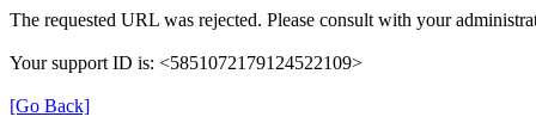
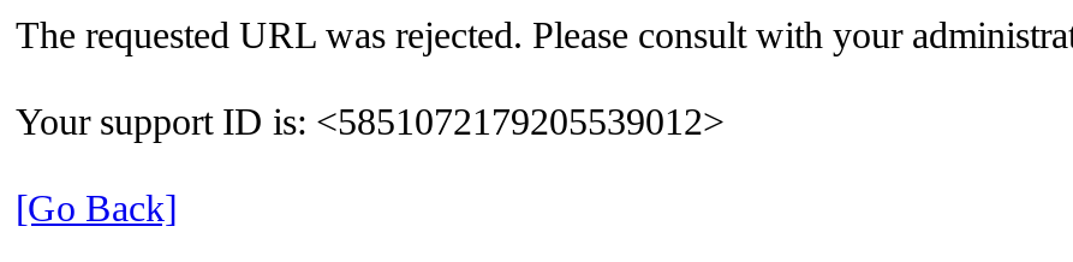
[10,53,363,73] Your support ID is: <5851072179124522109> -> [16,101,725,142] Your support ID is: <5851072179205539012>

